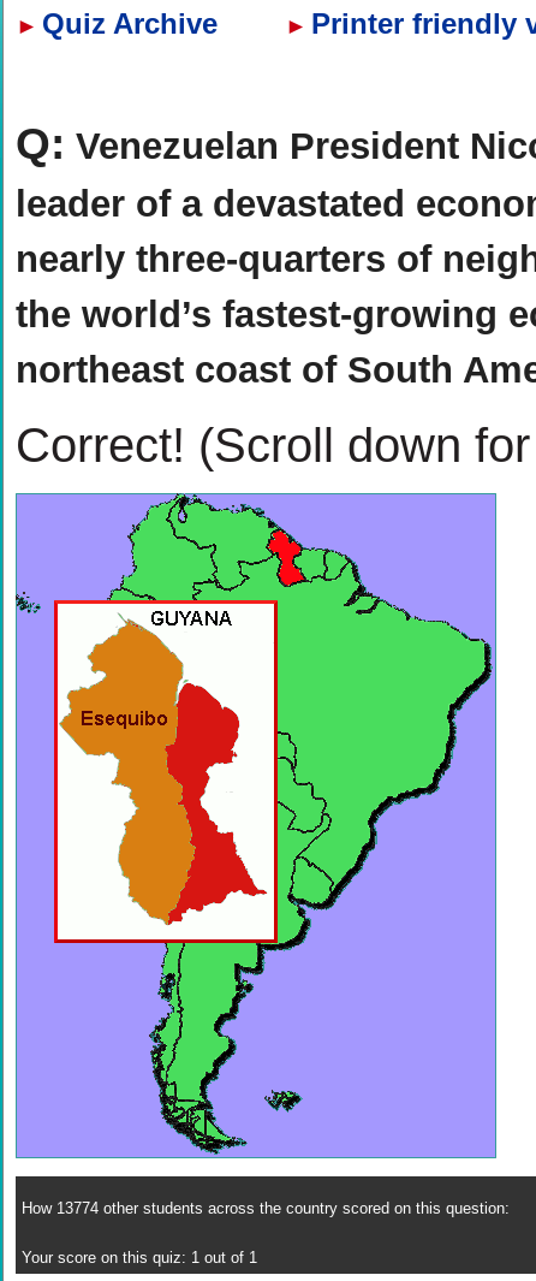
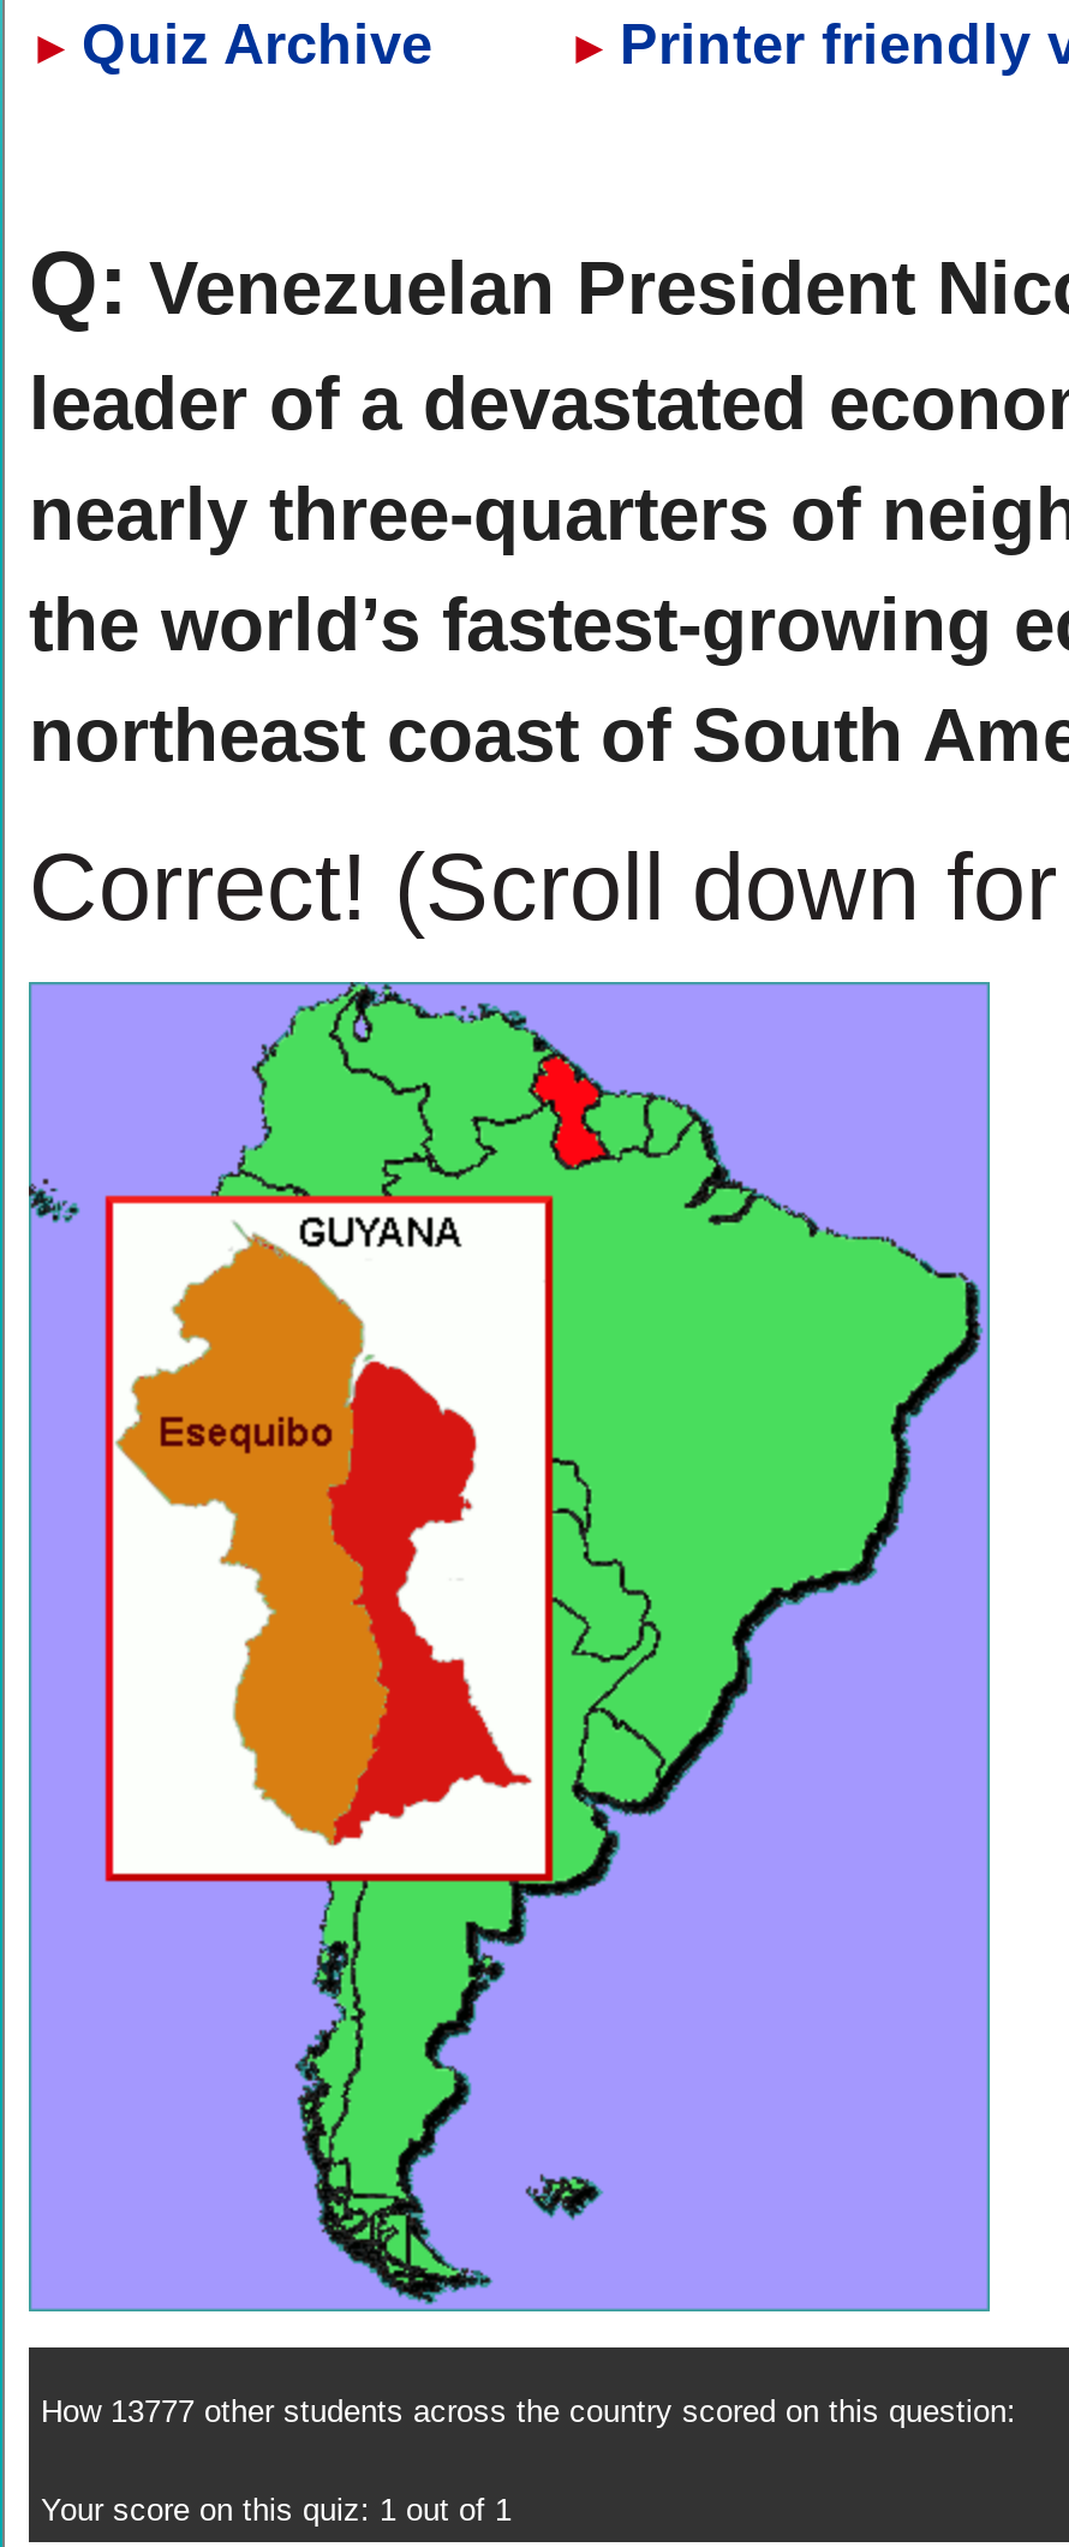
[22,1199,510,1217] How 13774 other students across the country scored on this question: -> [41,2392,1016,2428] How 13777 other students across the country scored on this question:

